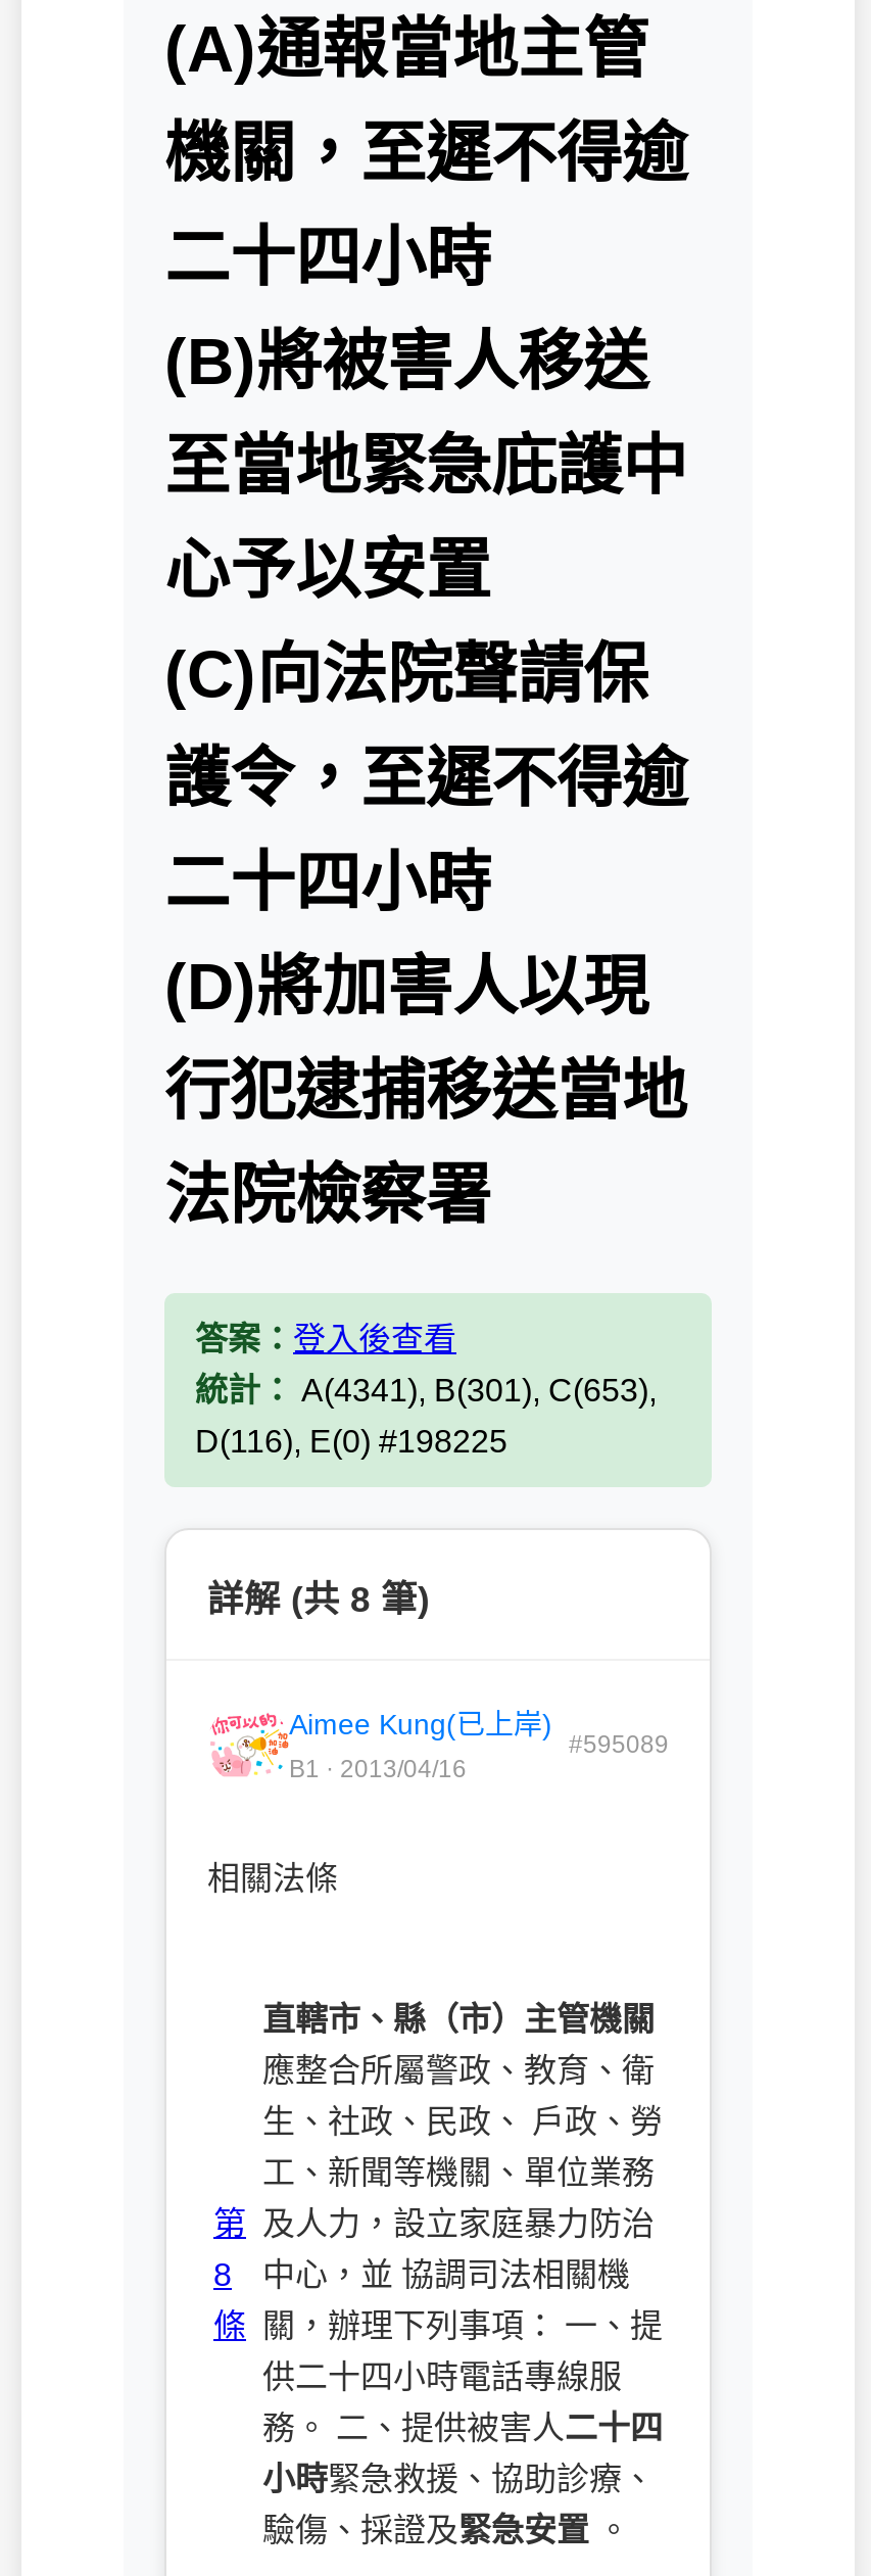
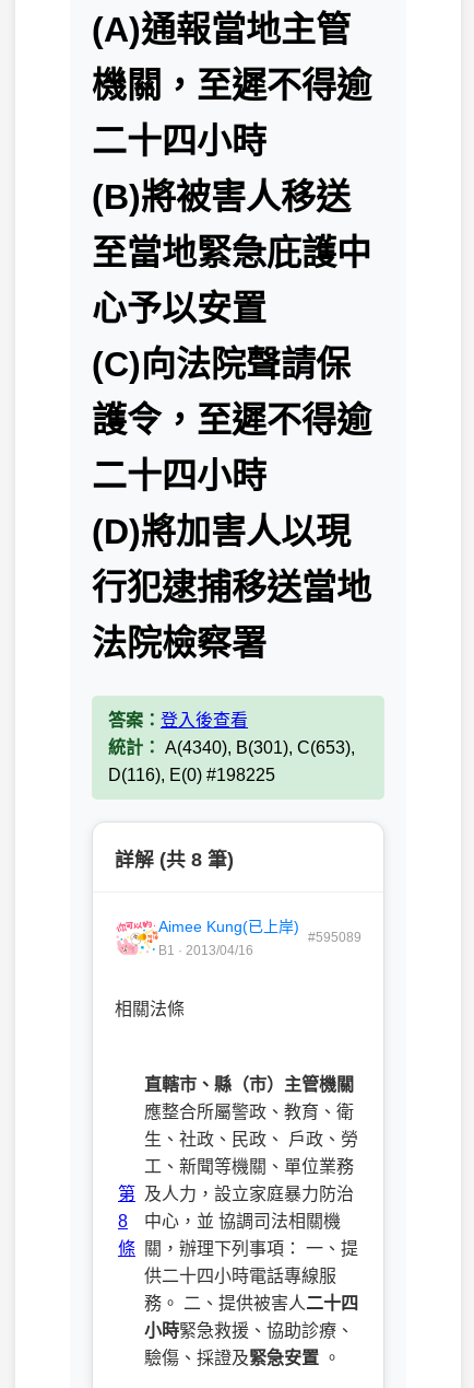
[195,1373,657,1407] 統計：A(4341), B(301), C(653), -> [108,738,355,757] 統計：A(4340), B(301), C(653),

